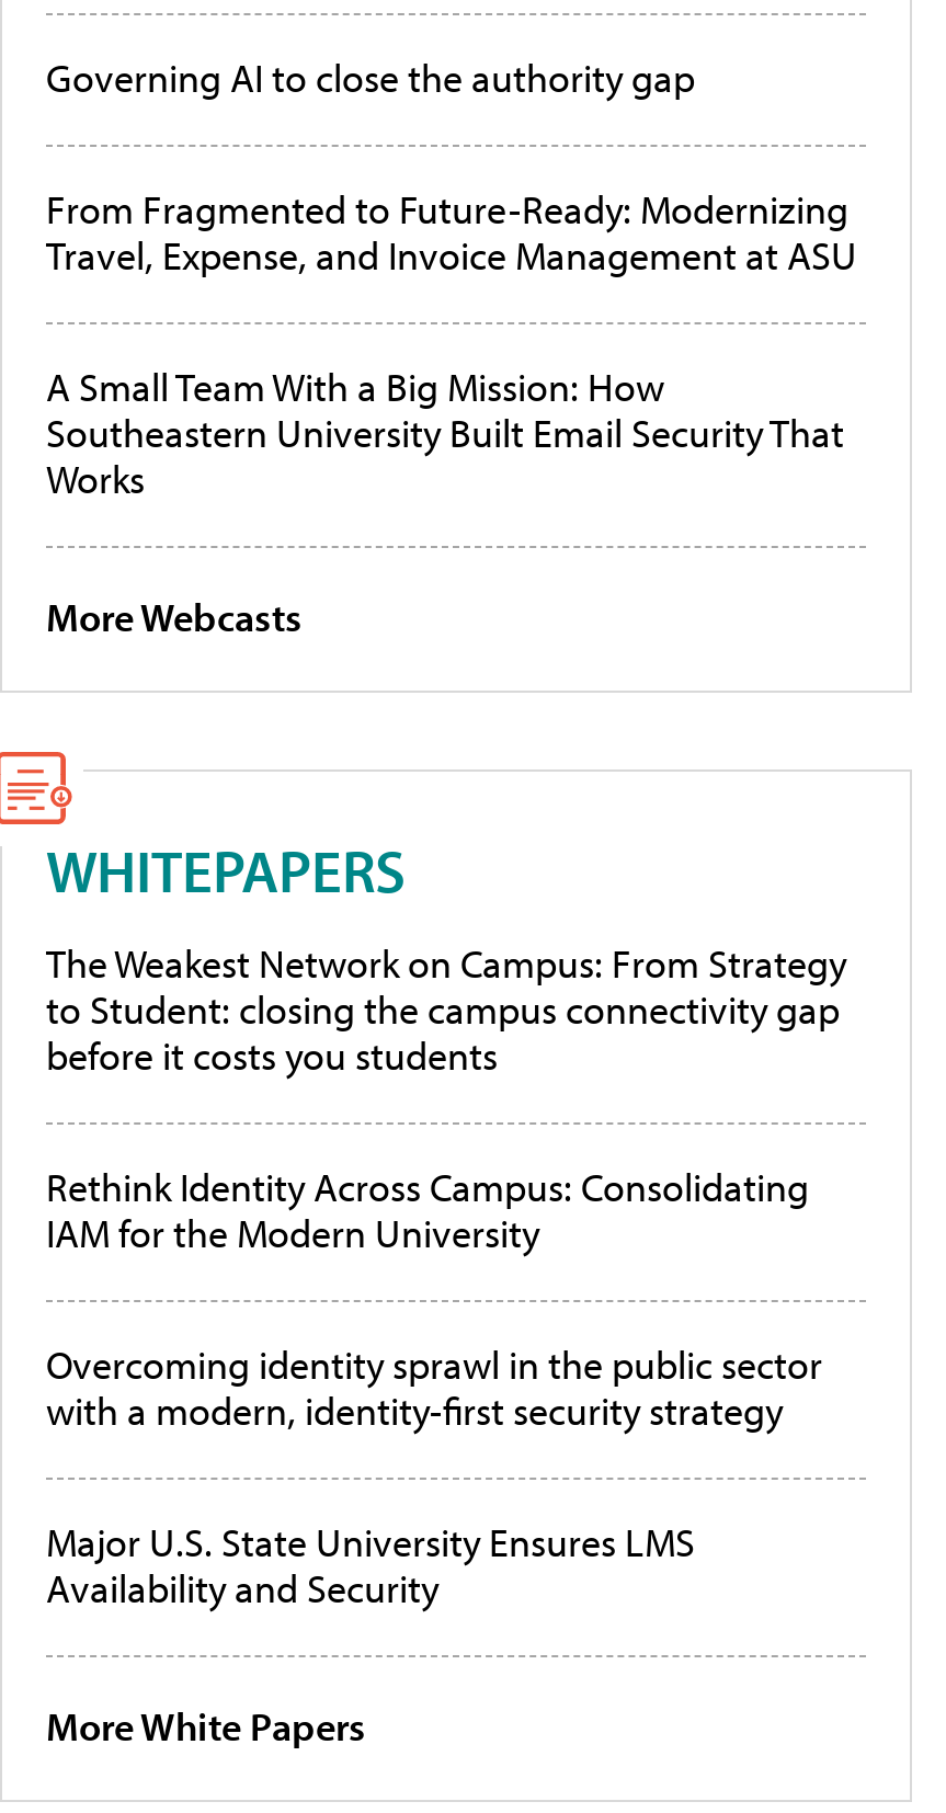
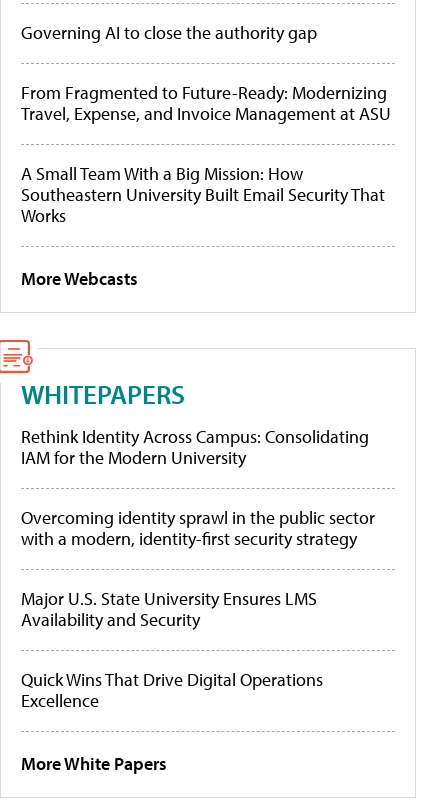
[46,939,846,1082] The Weakest Network on Campus: From Strategy | to Student: closing the campus connectivity gap | before it costs you students -> none
moved [46,1163,822,1614] -> [21,425,375,631]: Rethink Identity Across Campus: Consolidating | IAM for the Modern University | Overcoming identity sprawl in the public sector | with a modern, identity-first security strategy | Major U.S. State University Ensures LMS | Availability and Security
none -> [21,668,323,712] Quick Wins That Drive Digital Operations | Excellence

